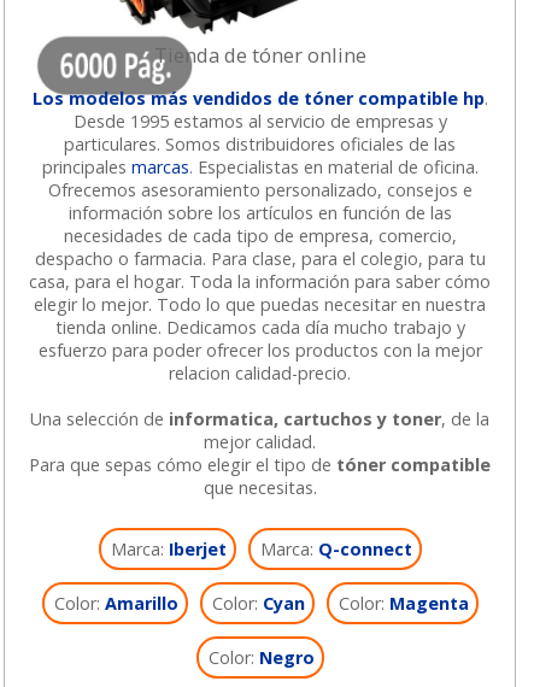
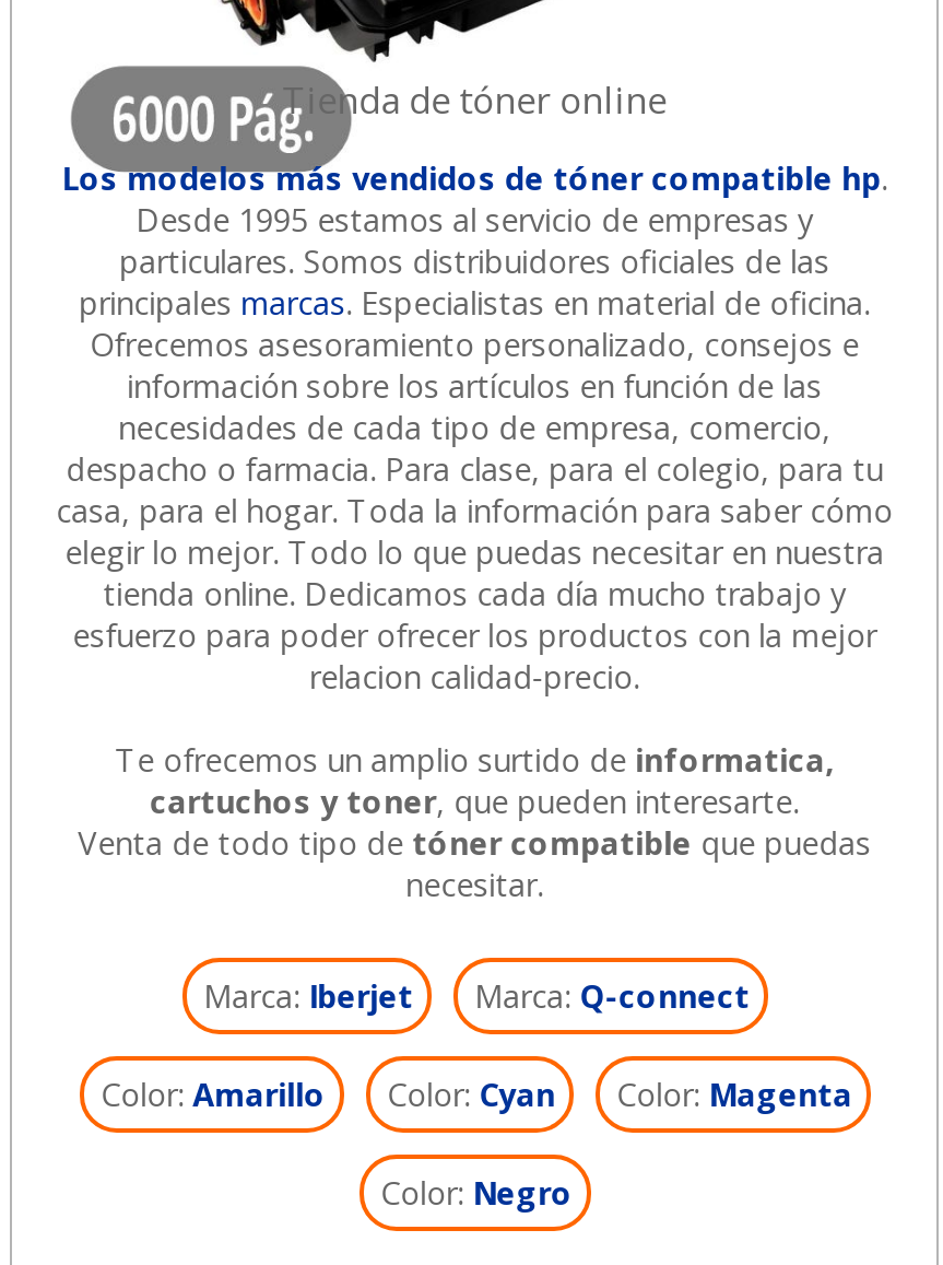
[29,408,491,500] Una selección de informatica, cartuchos y toner, de la | mejor calidad. | Para que sepas cómo elegir el tipo de tóner compatible | que necesitas. -> [78,740,871,906] Te ofrecemos un amplio surtido de informatica, | cartuchos y toner, que pueden interesarte. | Venta de todo tipo de tóner compatible que puedas | necesitar.

